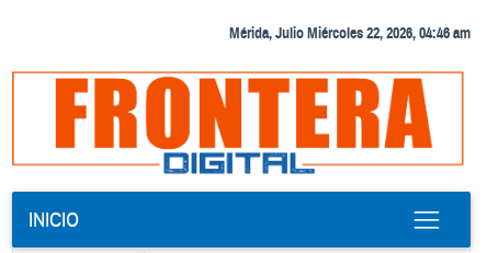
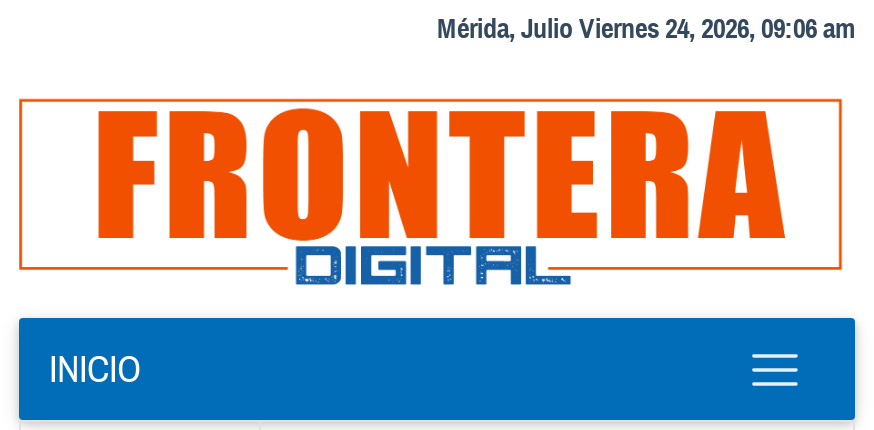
[229,24,471,43] Mérida, Julio Miércoles 22, 2026, 04:46 am -> [437,12,855,46] Mérida, Julio Viernes 24, 2026, 09:06 am

